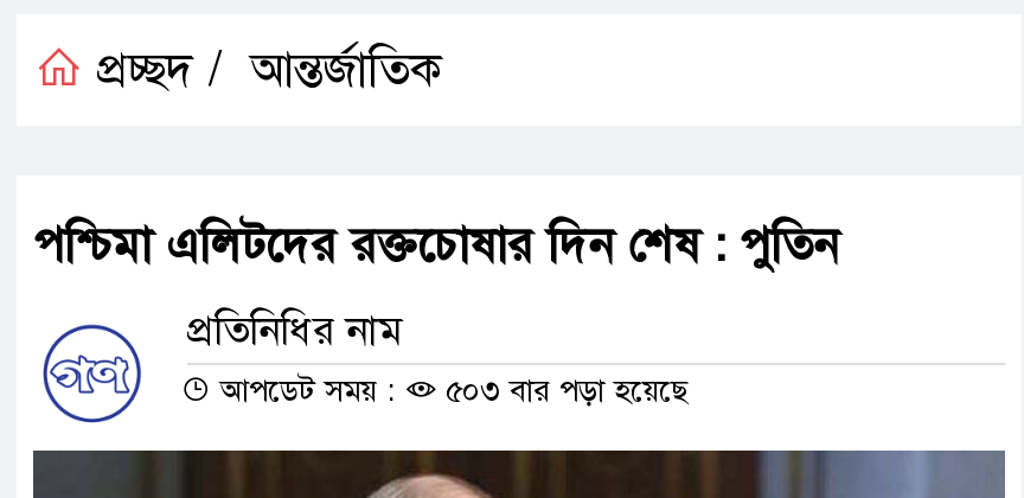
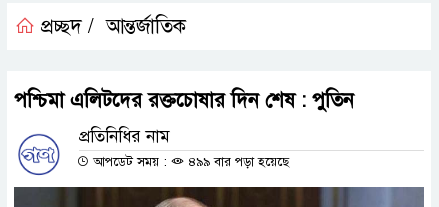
[211,372,687,410] আপডেট সময় : ৫০৩ বার পড়া হয়েছে -> [89,154,289,170] আপডেট সময় : ৪৯৯ বার পড়া হয়েছে

